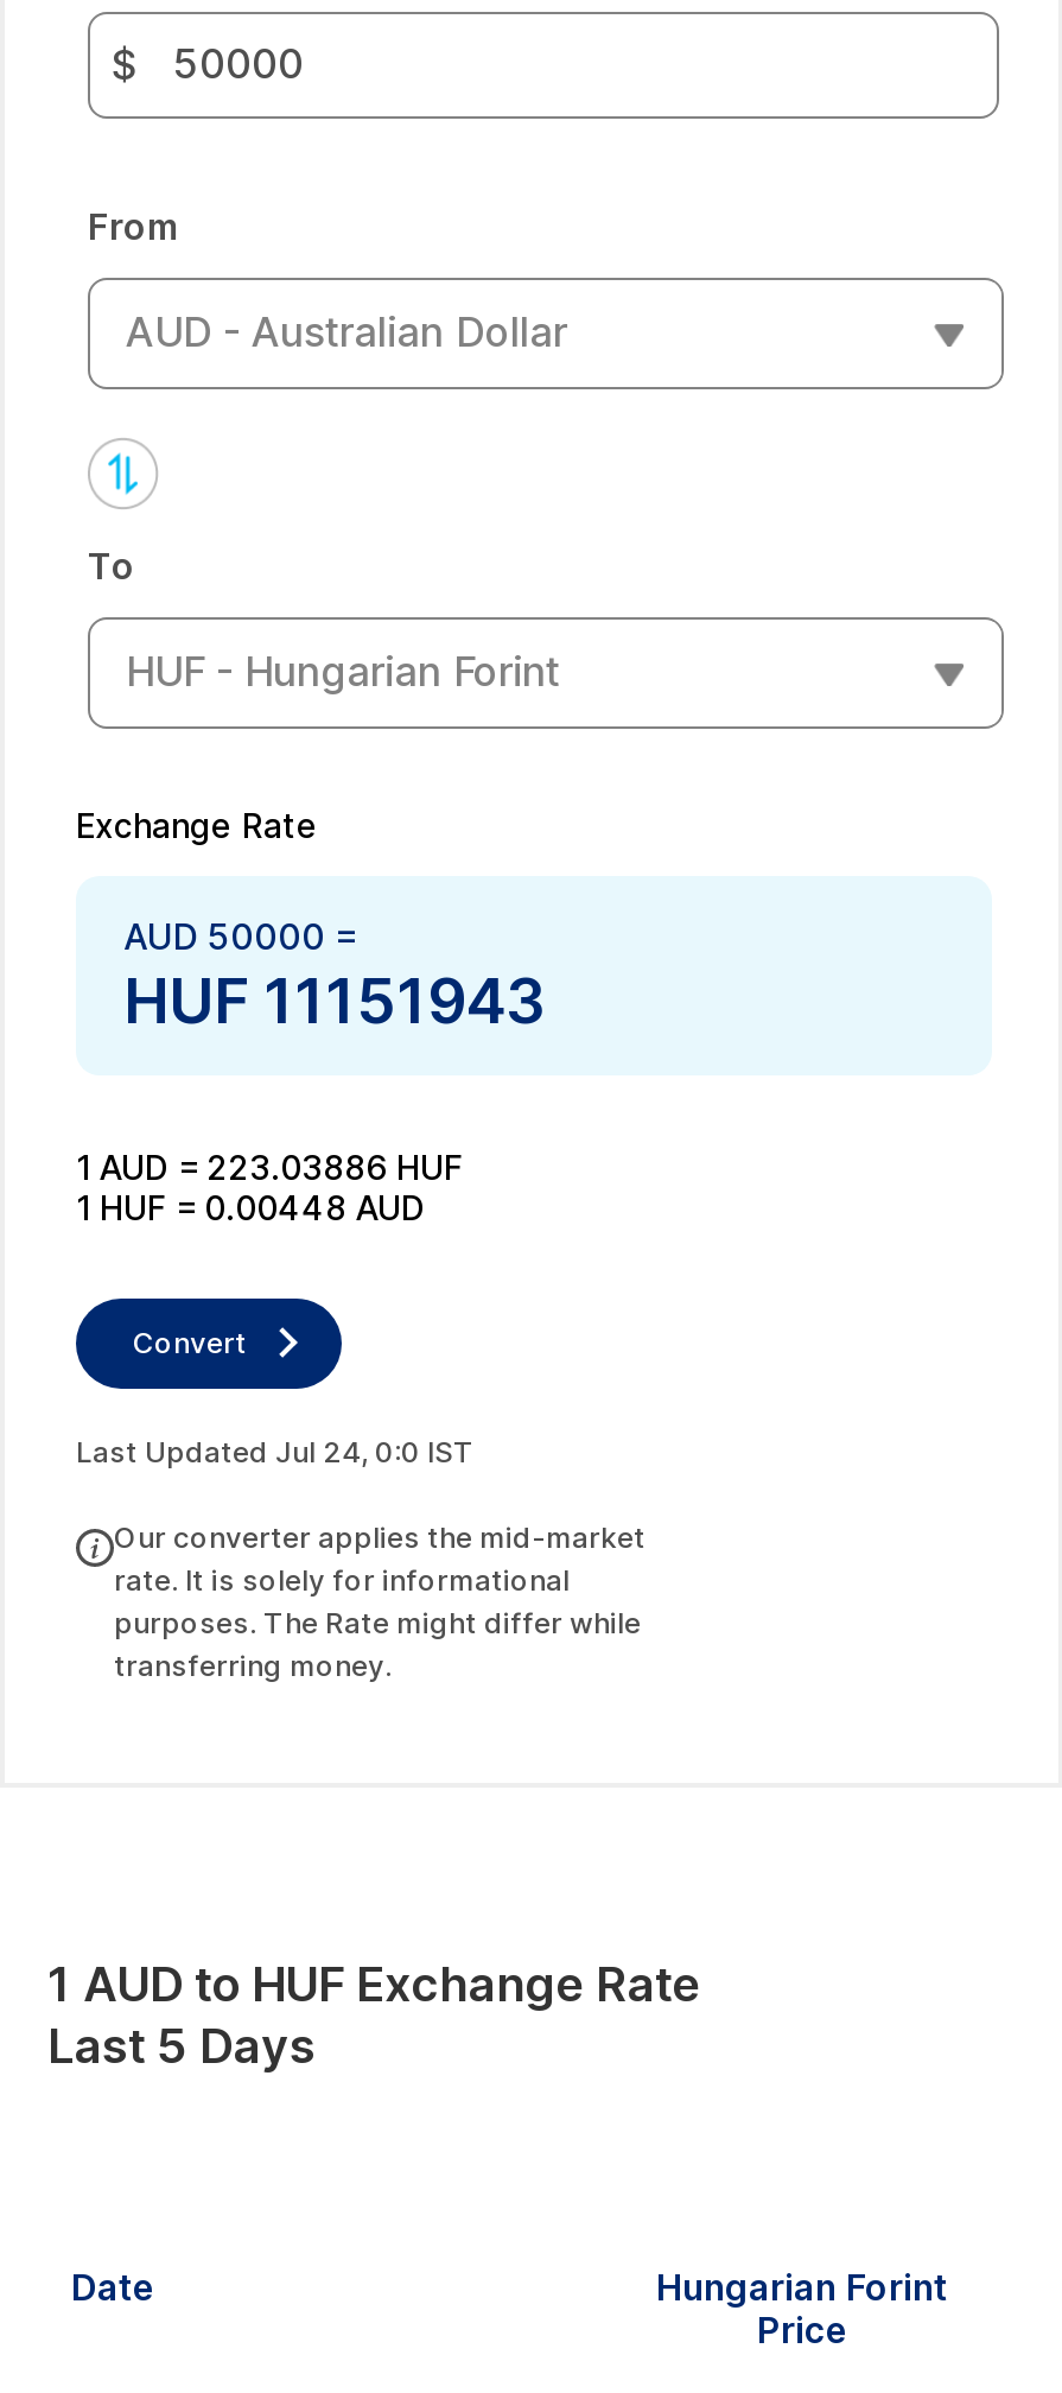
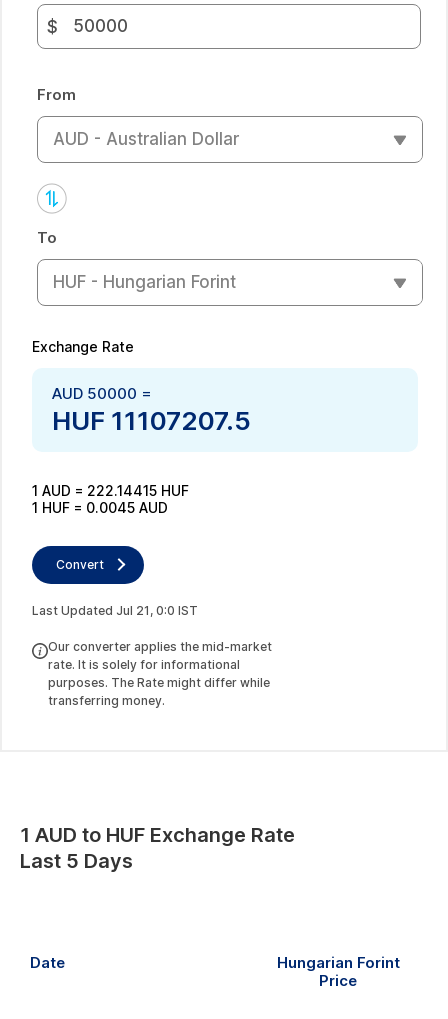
[123,963,546,1036] HUF 11151943 -> [52,404,251,435] HUF 11107207.5
[76,1145,463,1186] 1 AUD = 223.03886 HUF -> [32,481,189,498] 1 AUD = 222.14415 HUF
[76,1186,425,1226] 1 HUF = 0.00448 AUD -> [32,498,168,515] 1 HUF = 0.0045 AUD
[76,1433,475,1468] Last Updated Jul 24, 0:0 IST -> [32,602,198,617] Last Updated Jul 21, 0:0 IST

